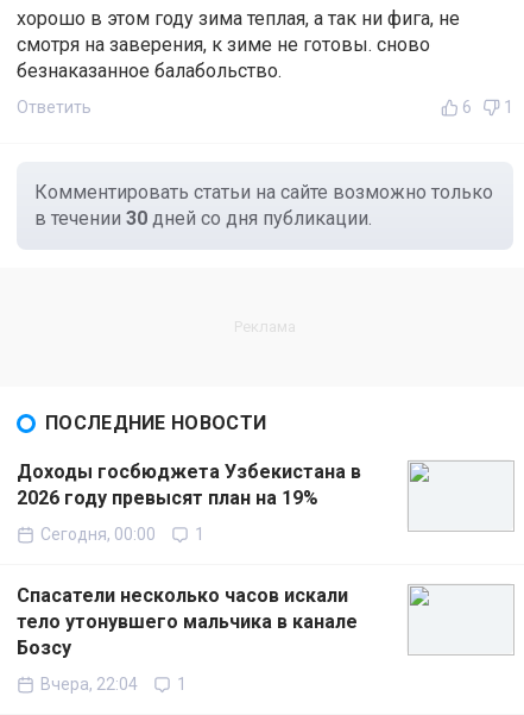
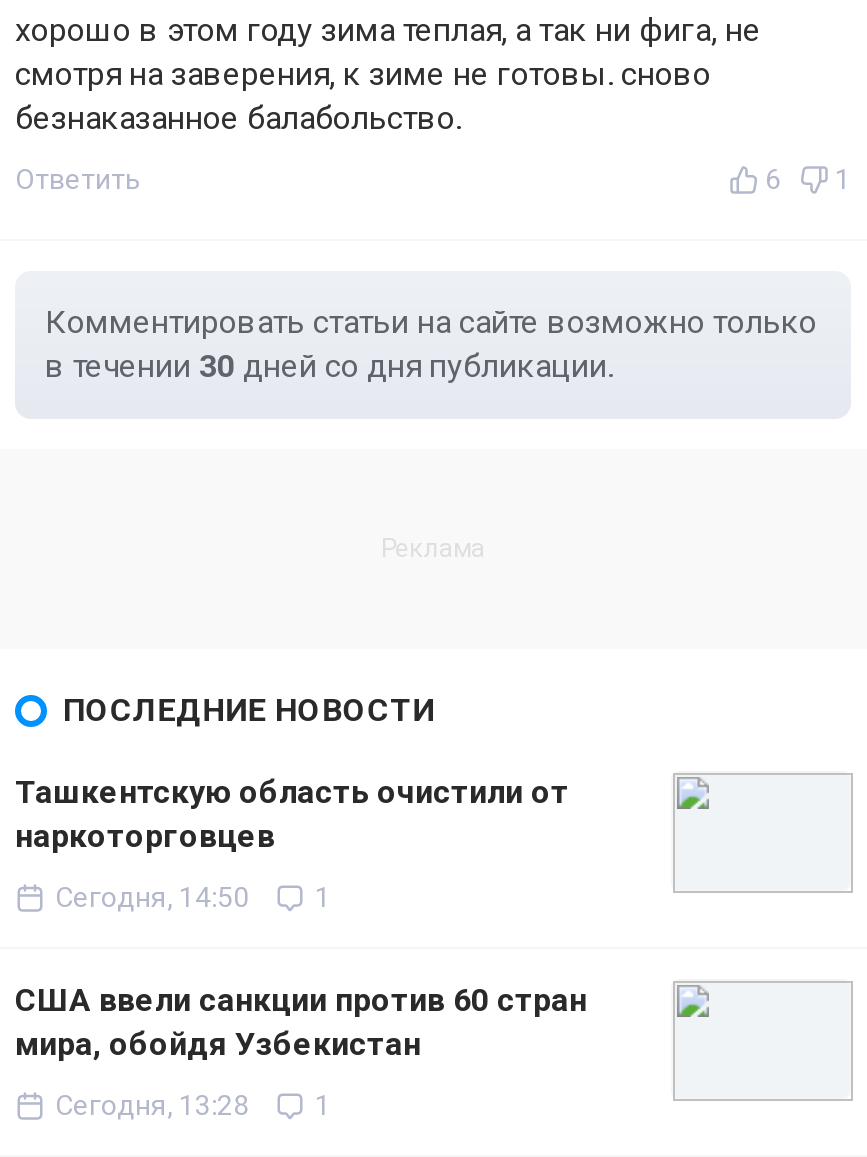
[17,461,361,510] Доходы госбюджета Узбекистана в | 2026 году превысят план на 19% -> [15,774,569,856] Ташкентскую область очистили от | наркоторговцев
[40,525,156,544] Сегодня, 00:00 -> [55,882,249,914] Сегодня, 14:50
[17,585,358,660] Спасатели несколько часов искали | тело утонувшего мальчика в канале | Бозсу -> [15,982,587,1064] США ввели санкции против 60 стран | мира, обойдя Узбекистан
[40,675,138,694] Вчера, 22:04 -> [55,1090,249,1122] Сегодня, 13:28

